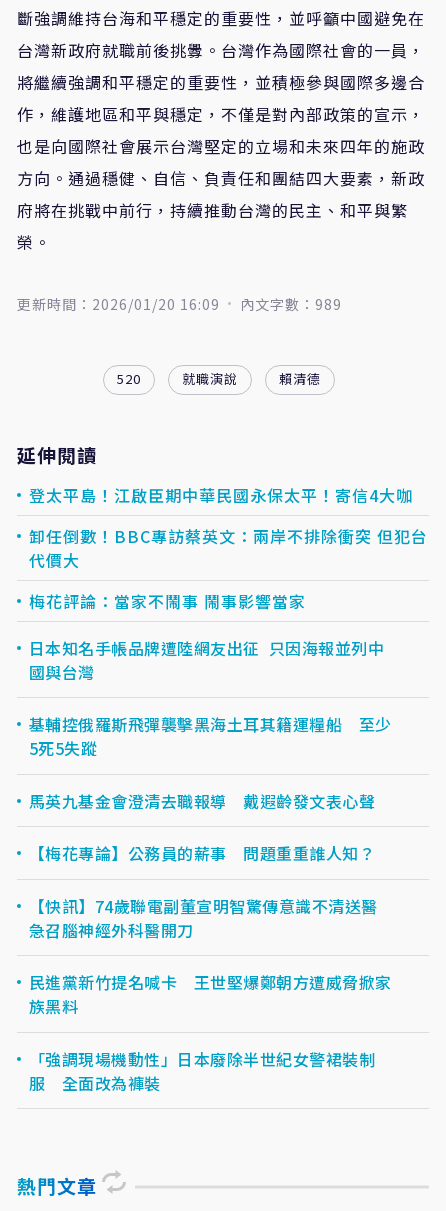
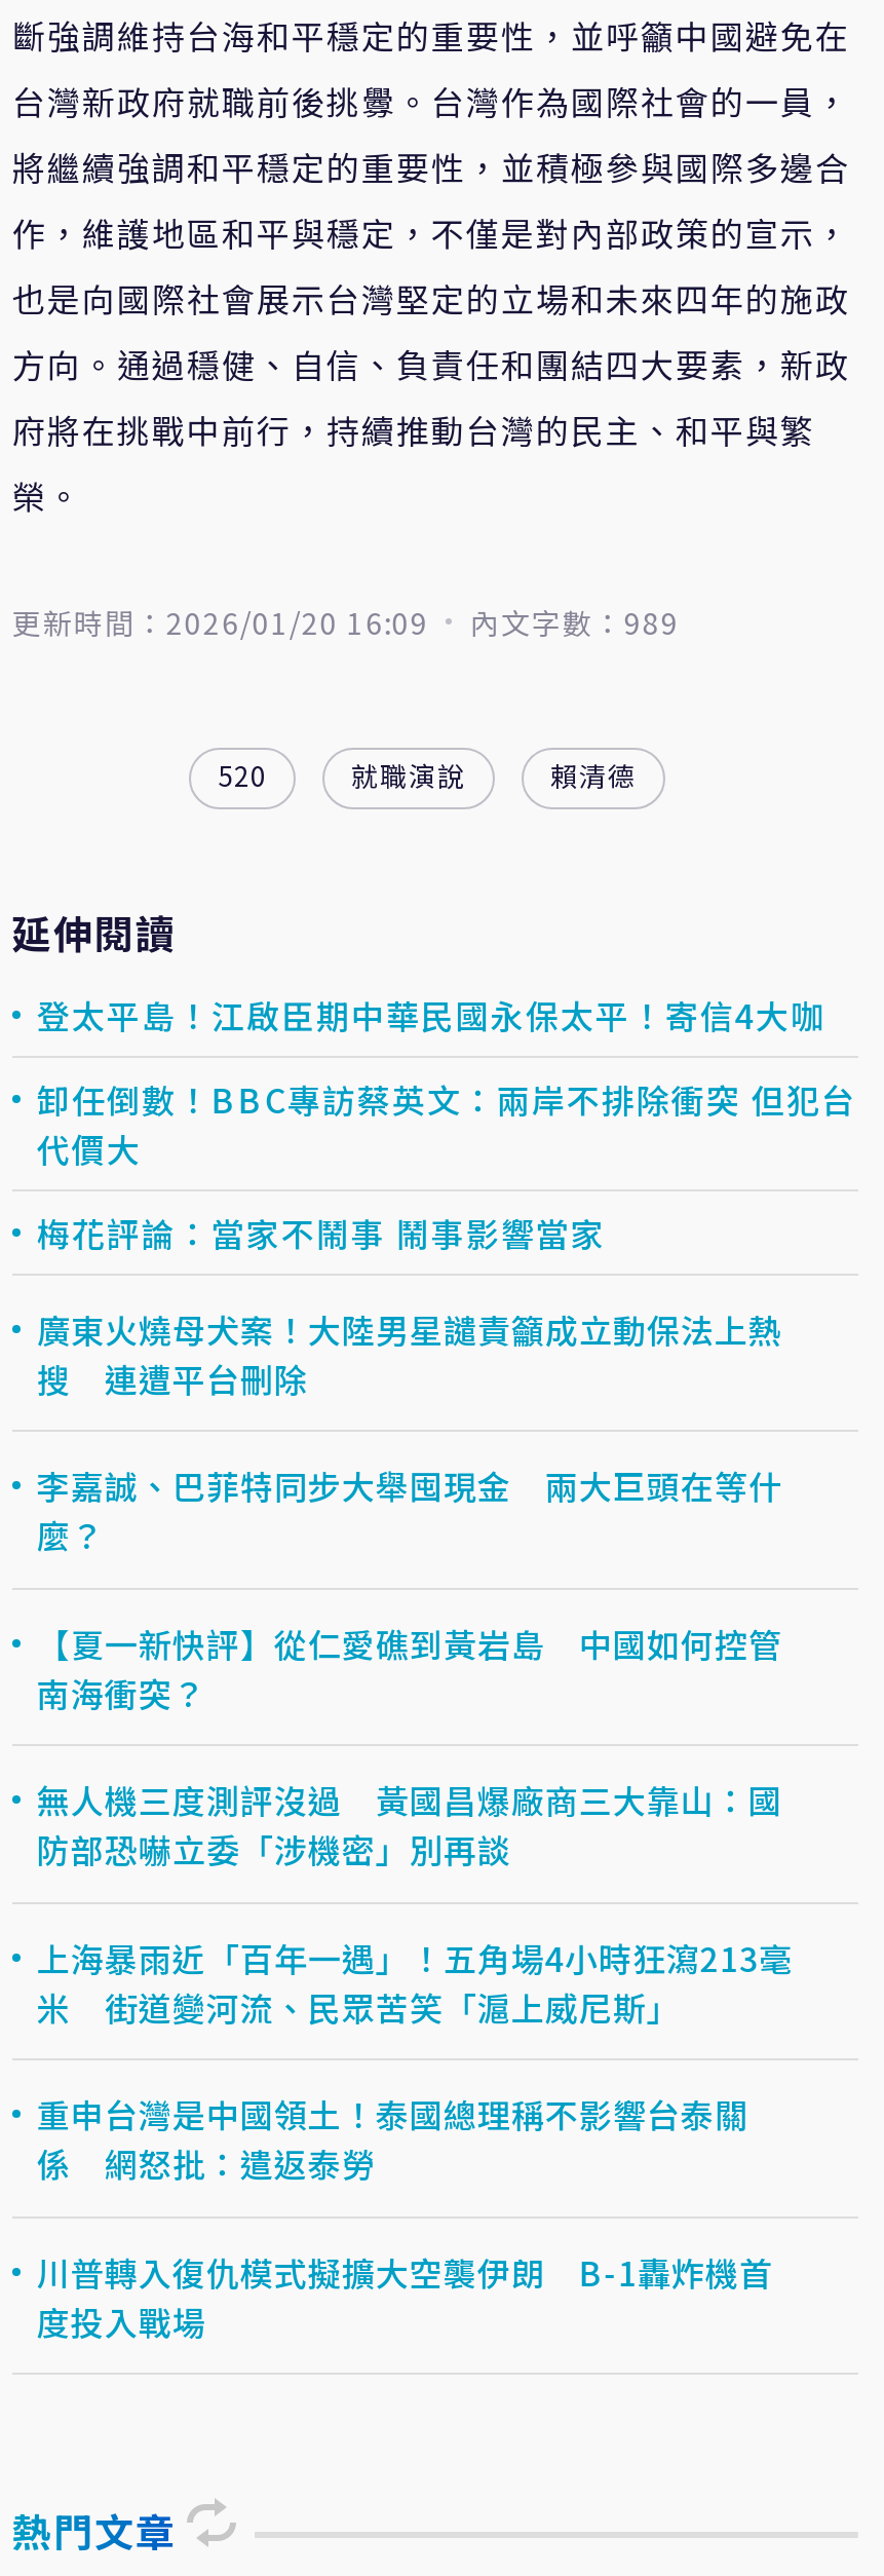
[29,636,384,684] 日本知名手帳品牌遭陸網友出征 只因海報並列中 | 國與台灣 -> [37,1304,782,1402] 廣東火燒母犬案！大陸男星譴責籲成立動保法上熱 | 搜 連遭平台刪除
[29,712,392,760] 基輔控俄羅斯飛彈襲擊黑海土耳其籍運糧船 至少 | 5死5失蹤 -> [37,1461,782,1559] 李嘉誠、巴菲特同步大舉囤現金 兩大巨頭在等什 | 麼？
[29,789,375,813] 馬英九基金會澄清去職報導 戴遐齡發文表心聲 -> [37,1618,782,1717] 【夏一新快評】從仁愛礁到黃岩島 中國如何控管 | 南海衝突？
[29,841,375,865] 【梅花專論】公務員的薪事 問題重重誰人知？ -> [37,1775,782,1874] 無人機三度測評沒過 黃國昌爆廠商三大靠山：國 | 防部恐嚇立委「涉機密」別再談
[29,894,394,942] 【快訊】74歲聯電副董宣明智驚傳意識不清送醫 | 急召腦神經外科醫開刀 -> [37,1932,792,2031] 上海暴雨近「百年一遇」！五角場4小時狂瀉213毫 | 米 街道變河流、民眾苦笑「滬上威尼斯」
[29,970,392,1018] 民進黨新竹提名喊卡 王世堅爆鄭朝方遭威脅掀家 | 族黑料 -> [37,2089,748,2188] 重申台灣是中國領土！泰國總理稱不影響台泰關 | 係 網怒批：遣返泰勞
[29,1047,375,1095] 「強調現場機動性」日本廢除半世紀女警裙裝制 | 服 全面改為褲裝 -> [37,2247,773,2345] 川普轉入復仇模式擬擴大空襲伊朗 B-1轟炸機首 | 度投入戰場

